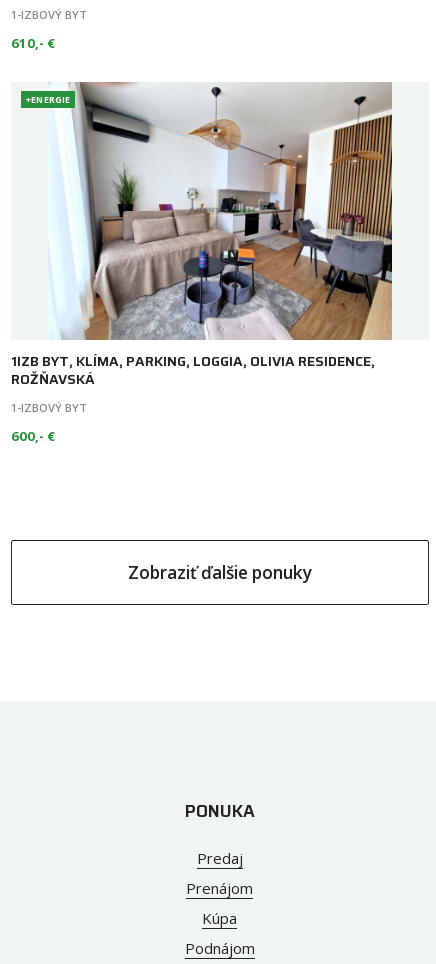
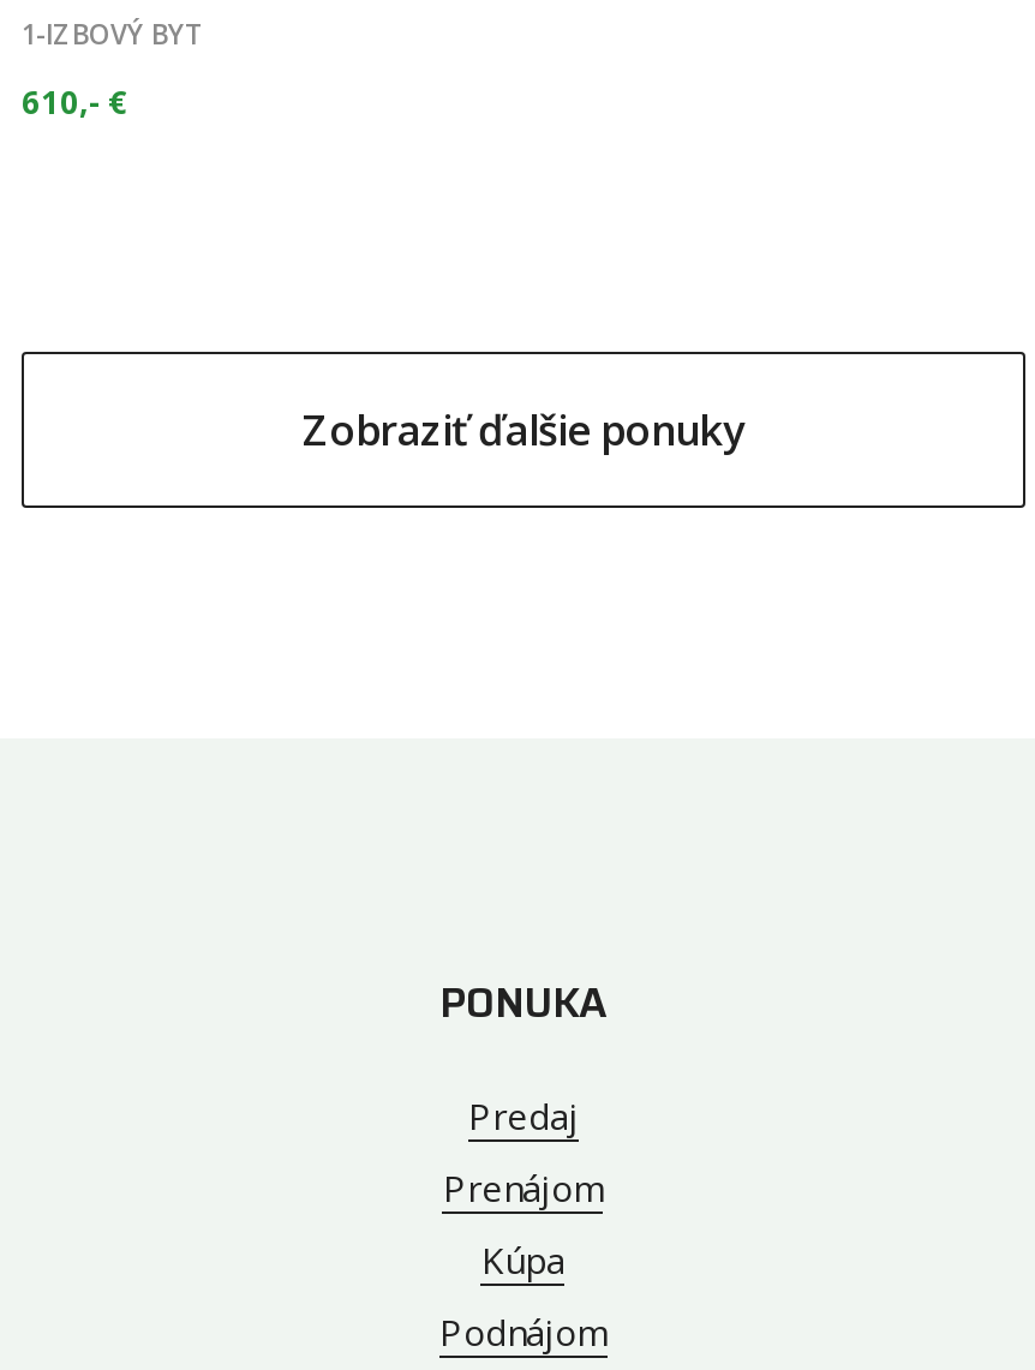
[26,81,394,341] [image] | +ENERGIE -> none
[11,350,375,445] 1IZB BYT, KLÍMA, PARKING, LOGGIA, OLIVIA RESIDENCE, | ROŽŇAVSKÁ | 1-IZBOVÝ BYT | 600,- € -> none

